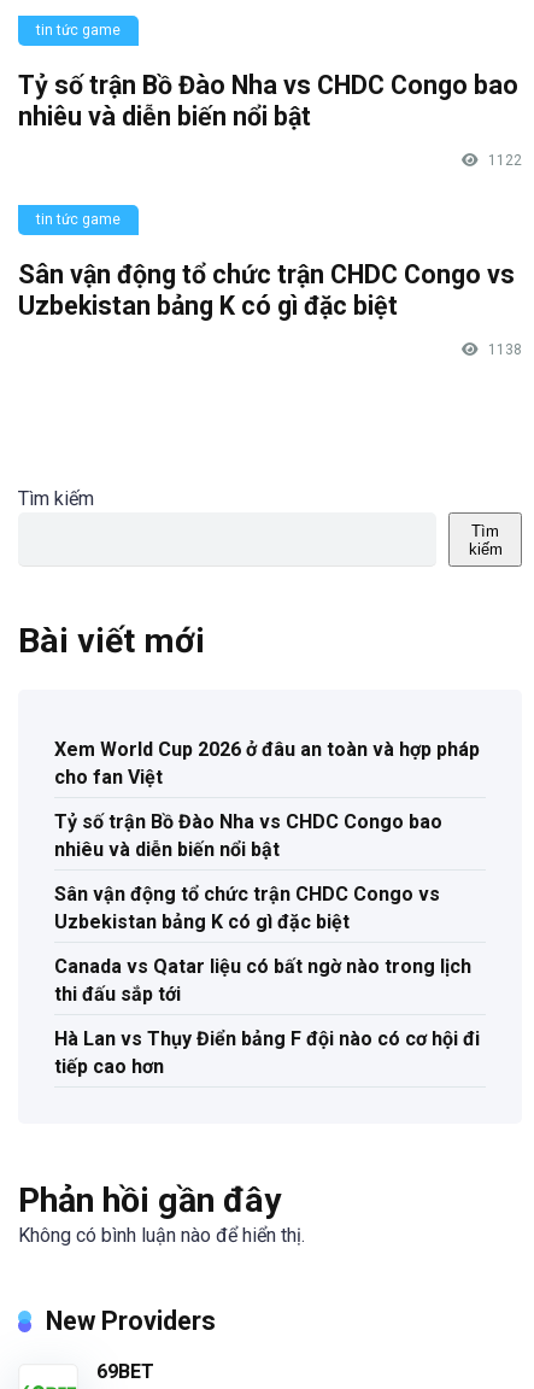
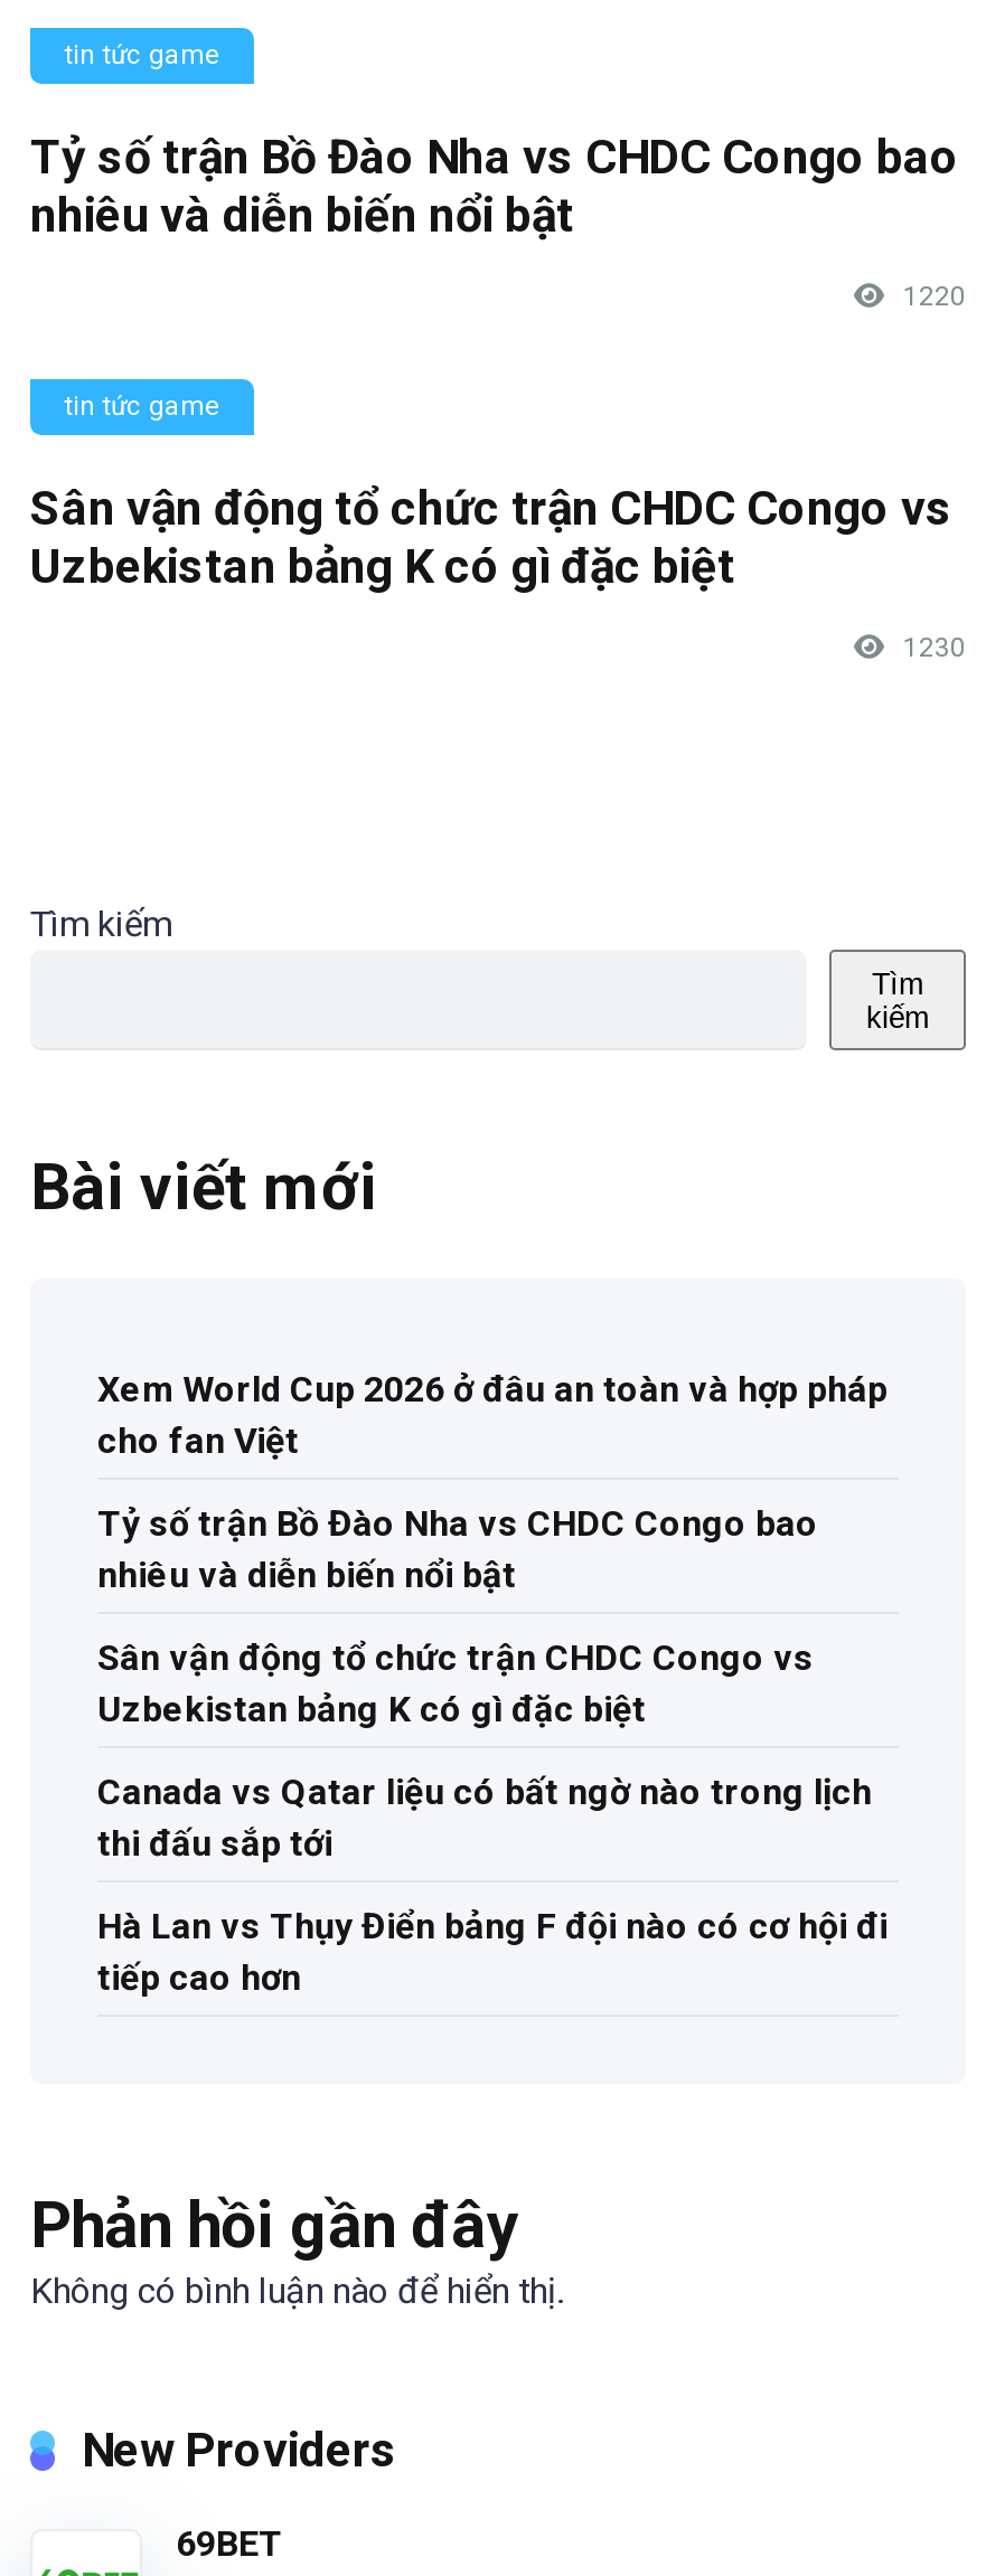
[485,152,522,169] 1122 -> [896,281,966,312] 1220
[485,341,522,358] 1138 -> [896,632,966,664] 1230

